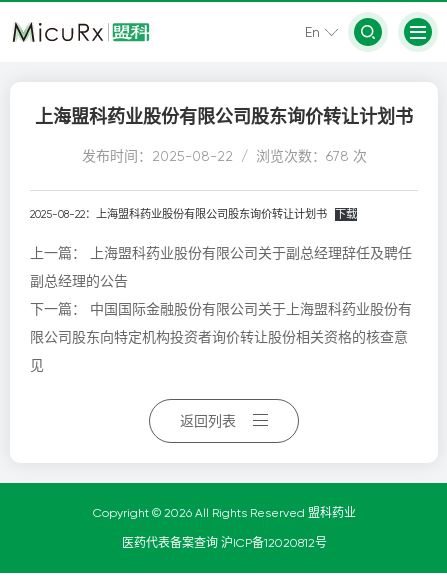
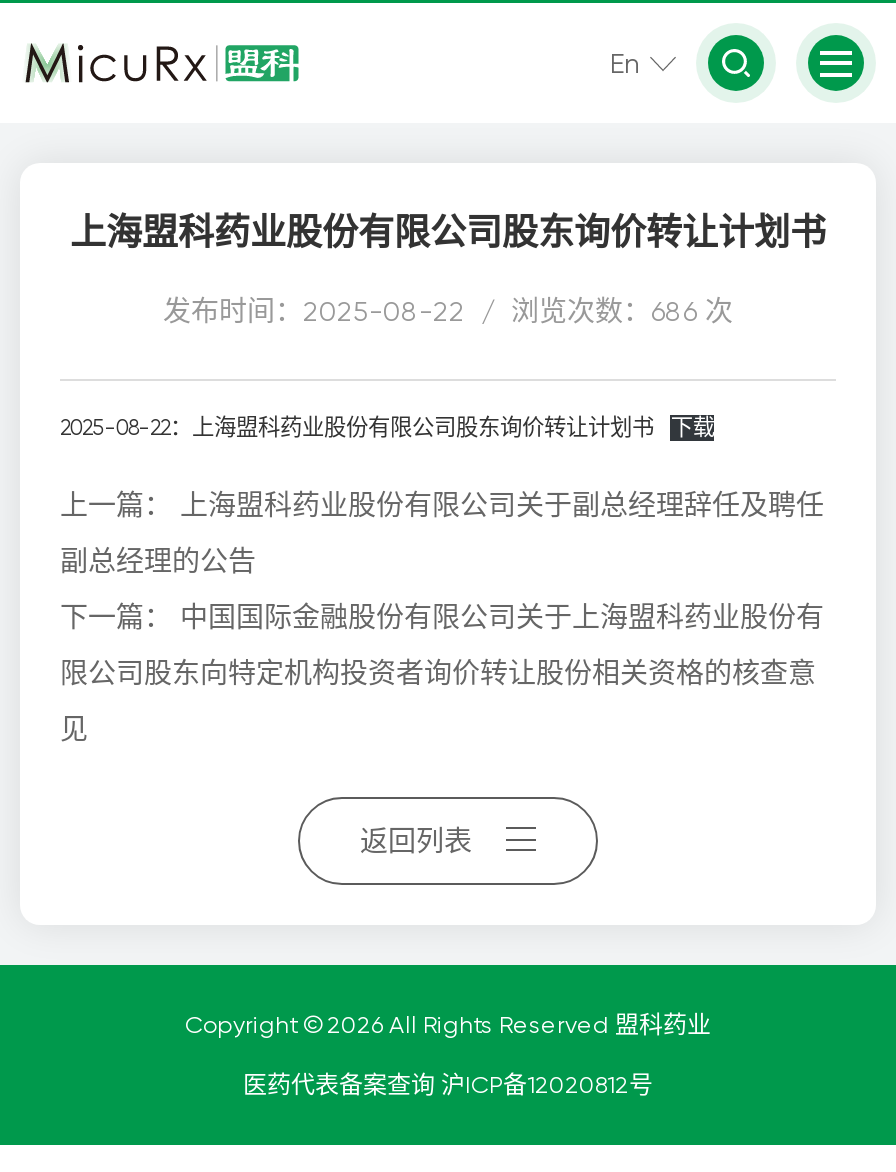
[81,148,366,164] 发布时间：2025-08-22 / 浏览次数：678 次 -> [163,295,733,327] 发布时间：2025-08-22 / 浏览次数：686 次

